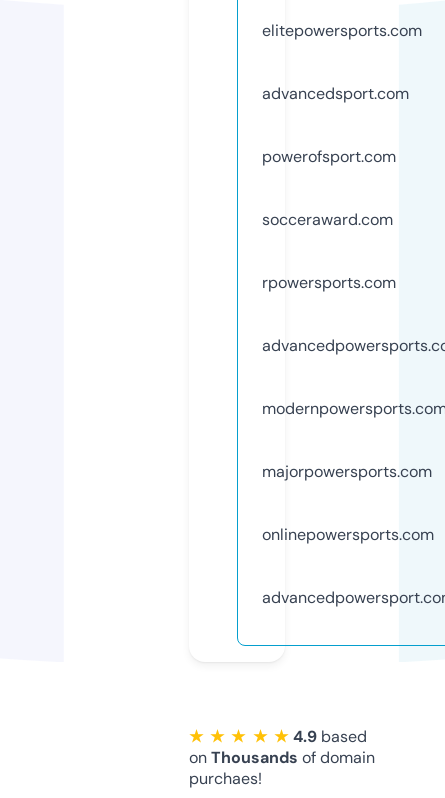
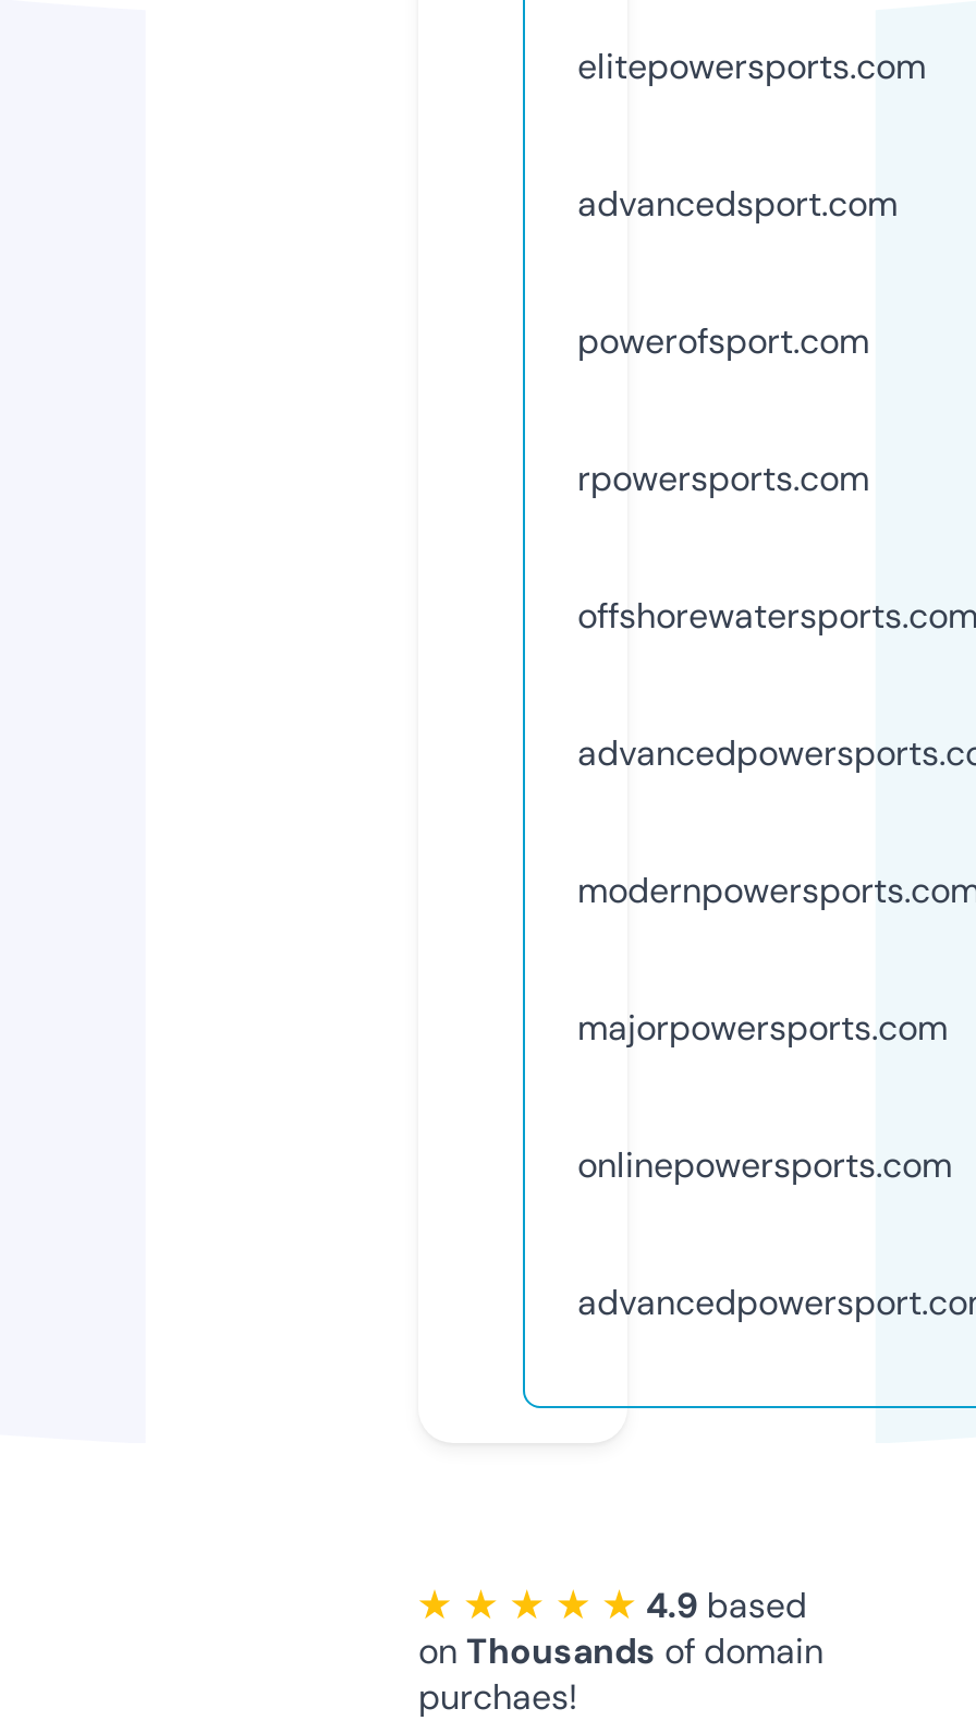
[262,209,393,230] socceraward.com -> none
moved [262,272,396,293] -> [577,455,869,501]: rpowersports.com
none -> [577,592,976,638] offshorewatersports.com

